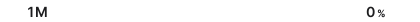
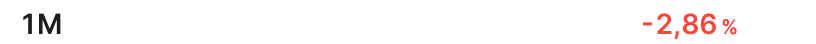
[366,3,386,20] 0% -> [641,5,739,39] -2,86%

